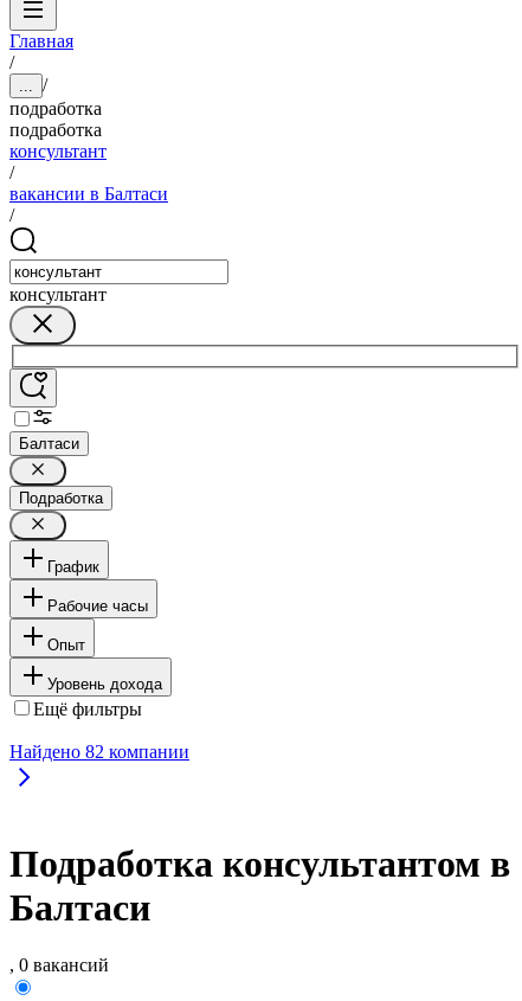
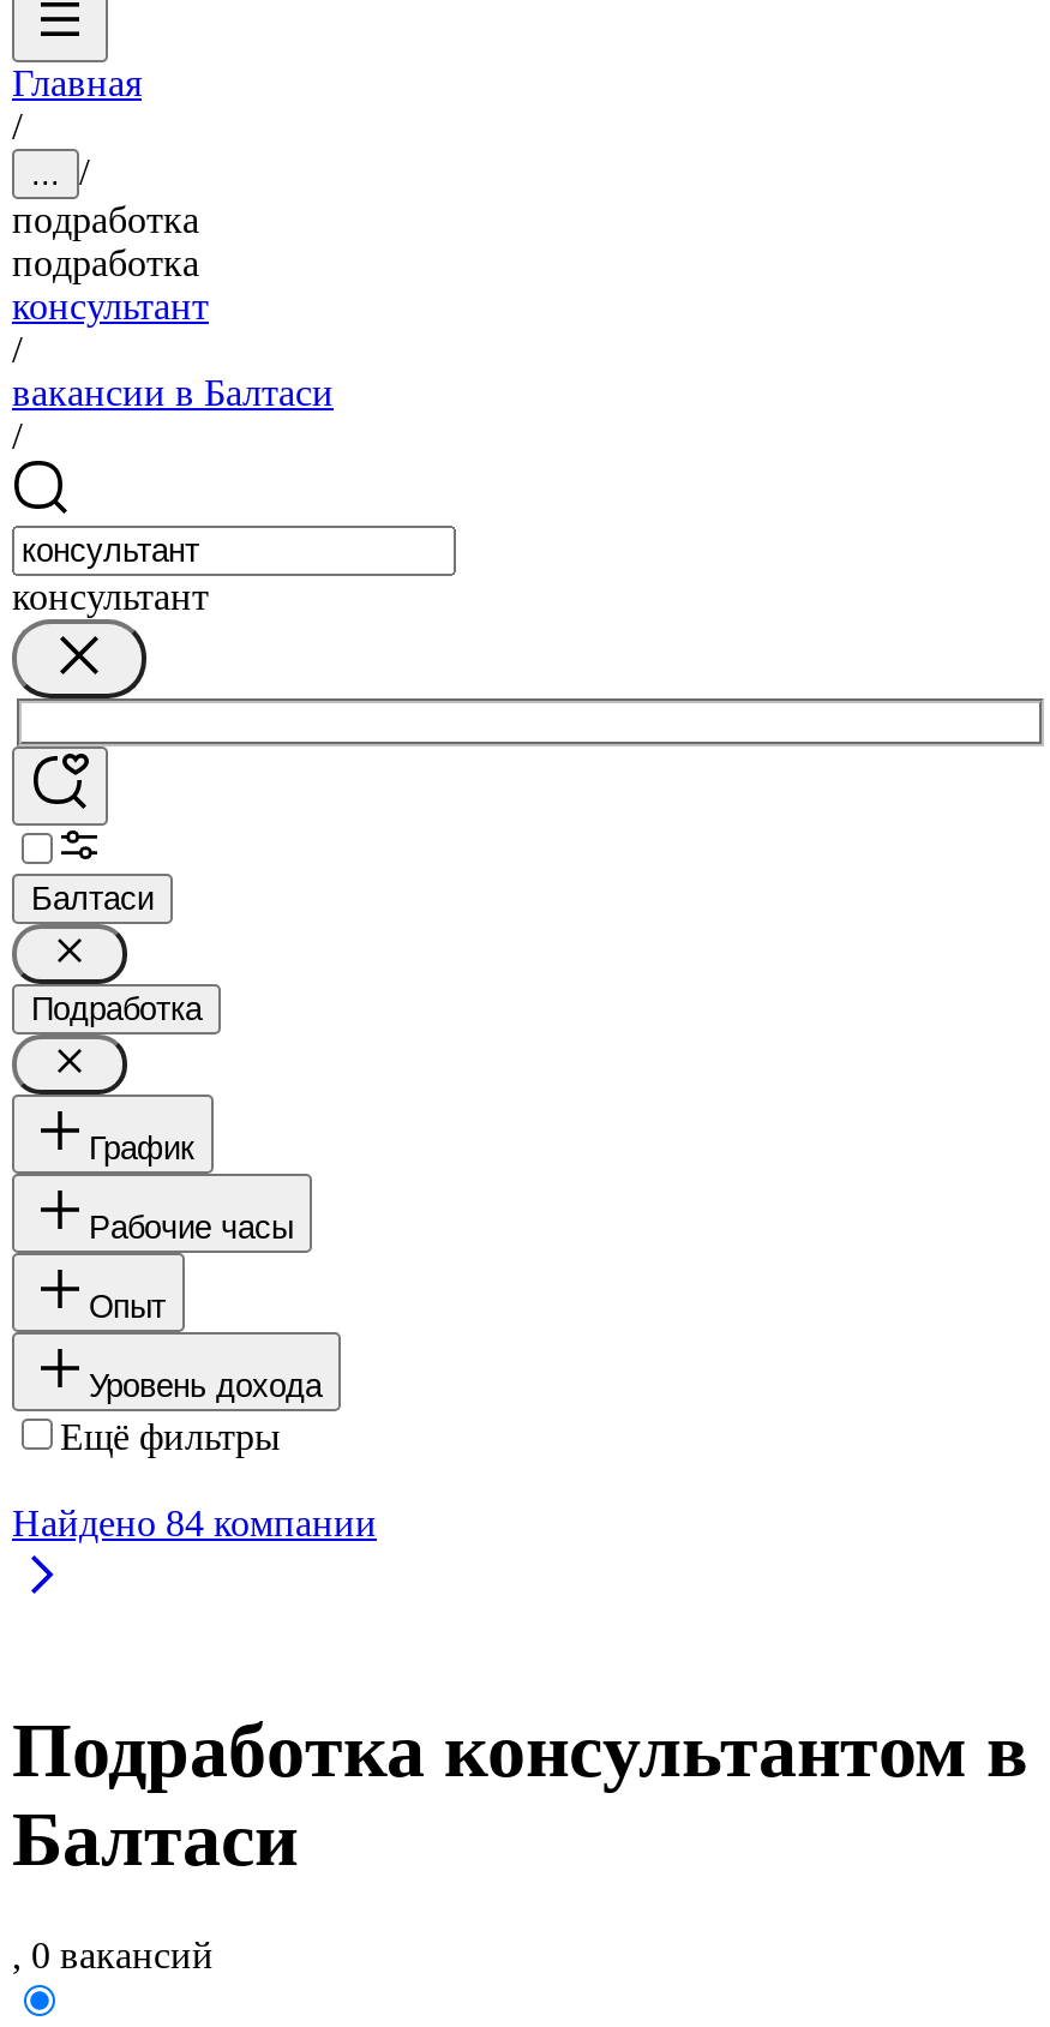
[9,741,189,761] Найдено 82 компании -> [12,1502,377,1542] Найдено 84 компании

